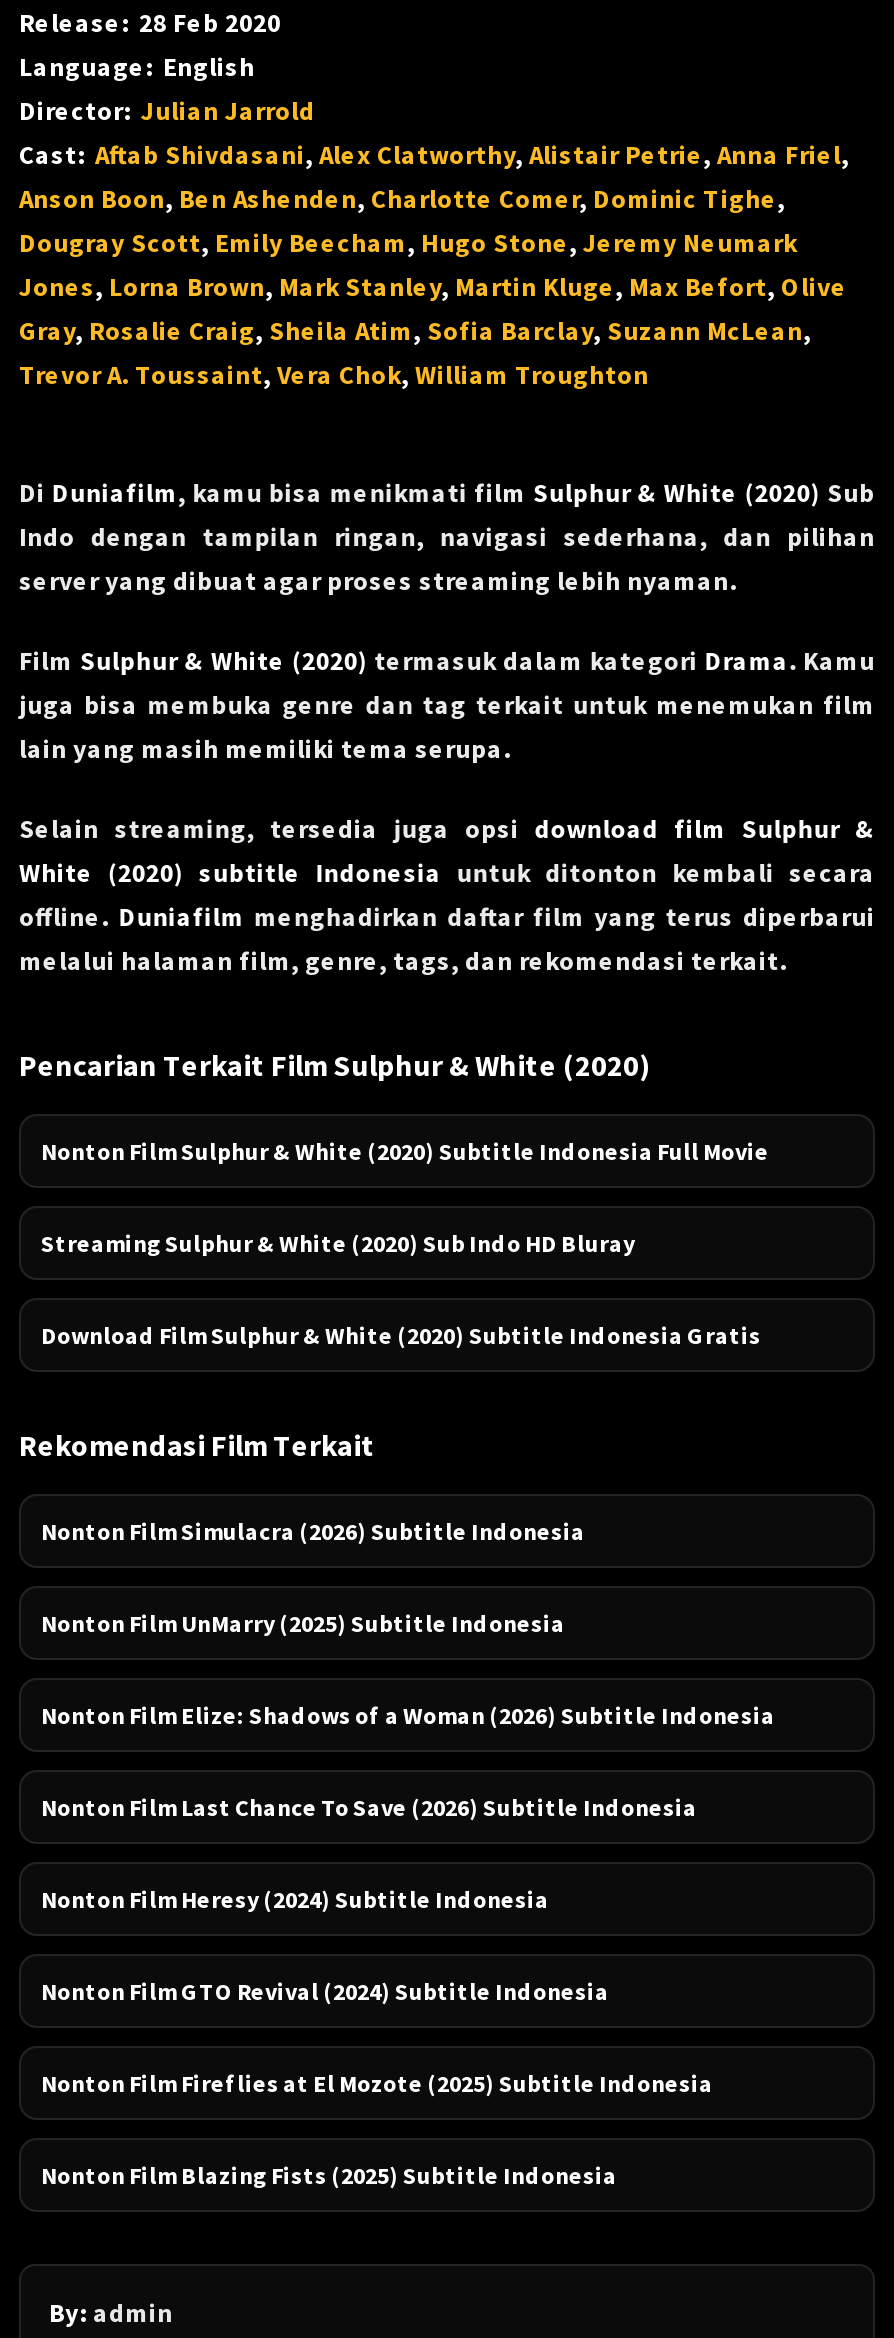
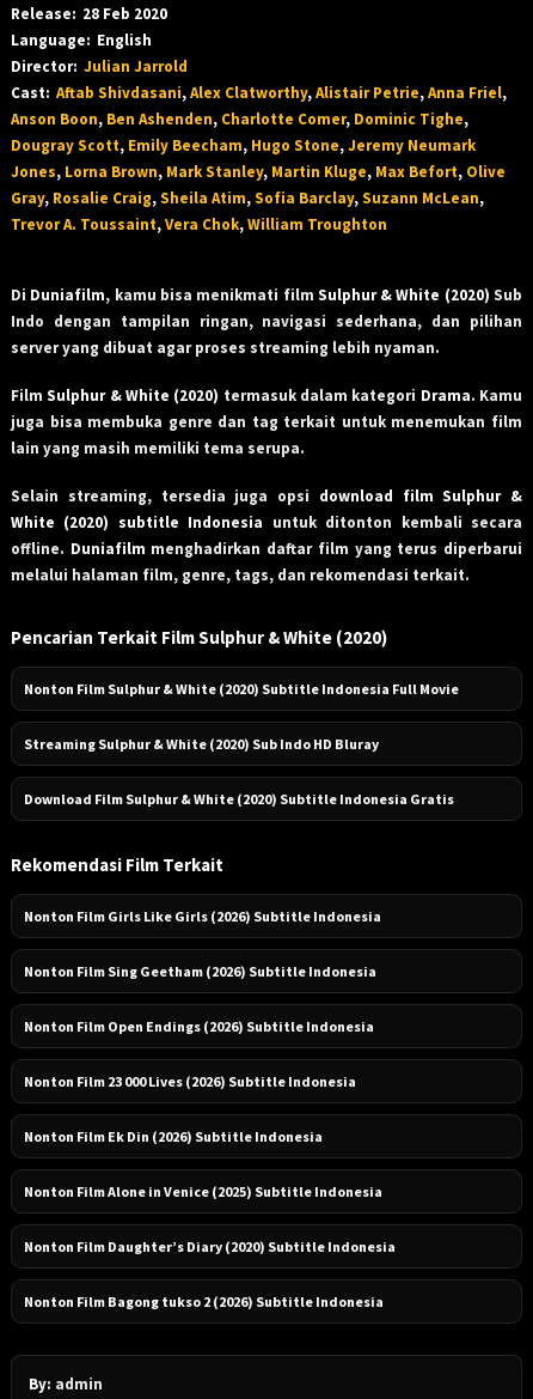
[41,1517,585,1547] Nonton Film Simulacra (2026) Subtitle Indonesia -> [24,907,381,925] Nonton Film Girls Like Girls (2026) Subtitle Indonesia
[41,1609,565,1639] Nonton Film UnMarry (2025) Subtitle Indonesia -> [24,963,376,980] Nonton Film Sing Geetham (2026) Subtitle Indonesia
[41,1701,775,1731] Nonton Film Elize: Shadows of a Woman (2026) Subtitle Indonesia -> [24,1018,374,1036] Nonton Film Open Endings (2026) Subtitle Indonesia
[41,1793,697,1823] Nonton Film Last Chance To Save (2026) Subtitle Indonesia -> [24,1073,356,1091] Nonton Film 23 000 Lives (2026) Subtitle Indonesia
[41,1885,549,1915] Nonton Film Heresy (2024) Subtitle Indonesia -> [24,1128,323,1146] Nonton Film Ek Din (2026) Subtitle Indonesia
[41,1977,609,2007] Nonton Film GTO Revival (2024) Subtitle Indonesia -> [24,1183,382,1201] Nonton Film Alone in Venice (2025) Subtitle Indonesia
[41,2069,713,2099] Nonton Film Fireflies at El Mozote (2025) Subtitle Indonesia -> [24,1238,396,1256] Nonton Film Daughter’s Diary (2020) Subtitle Indonesia
[41,2161,617,2191] Nonton Film Blazing Fists (2025) Subtitle Indonesia -> [24,1293,384,1311] Nonton Film Bagong tukso 2 (2026) Subtitle Indonesia

